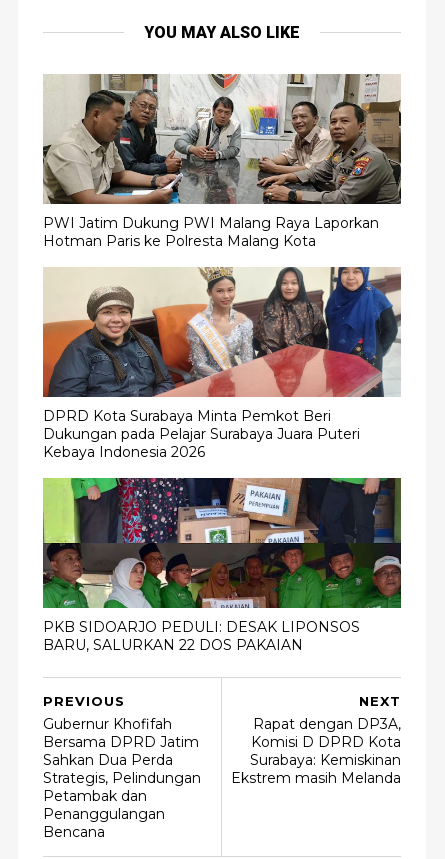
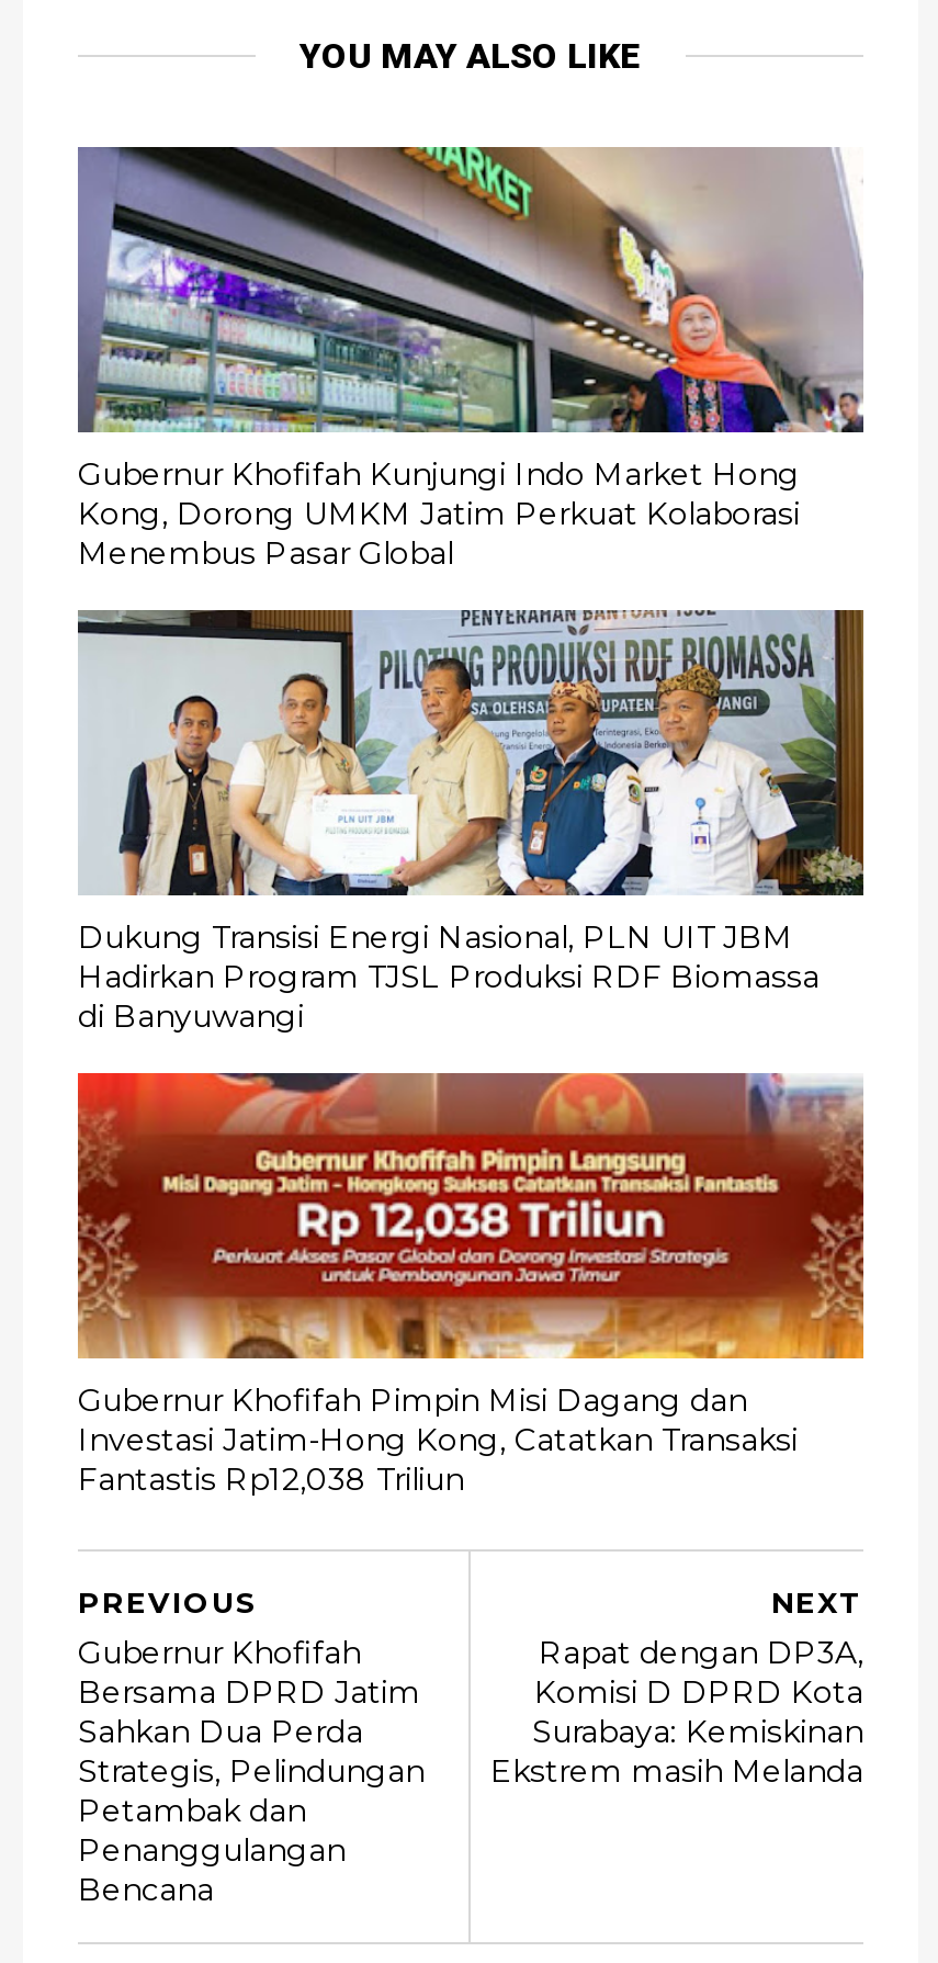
[43,73,402,249] [image] | PWI Jatim Dukung PWI Malang Raya Laporkan | Hotman Paris ke Polresta Malang Kota -> [78,145,863,572] [image] | Gubernur Khofifah Kunjungi Indo Market Hong | Kong, Dorong UMKM Jatim Perkuat Kolaborasi | Menembus Pasar Global
[42,266,401,460] [image] | DPRD Kota Surabaya Minta Pemkot Beri | Dukungan pada Pelajar Surabaya Juara Puteri | Kebaya Indonesia 2026 -> [76,608,866,1035] [image] | Dukung Transisi Energi Nasional, PLN UIT JBM | Hadirkan Program TJSL Produksi RDF Biomassa | di Banyuwangi
[42,477,402,653] [image] | PKB SIDOARJO PEDULI: DESAK LIPONSOS | BARU, SALURKAN 22 DOS PAKAIAN -> [76,1071,866,1498] [image] | Gubernur Khofifah Pimpin Misi Dagang dan | Investasi Jatim-Hong Kong, Catatkan Transaksi | Fantastis Rp12,038 Triliun

